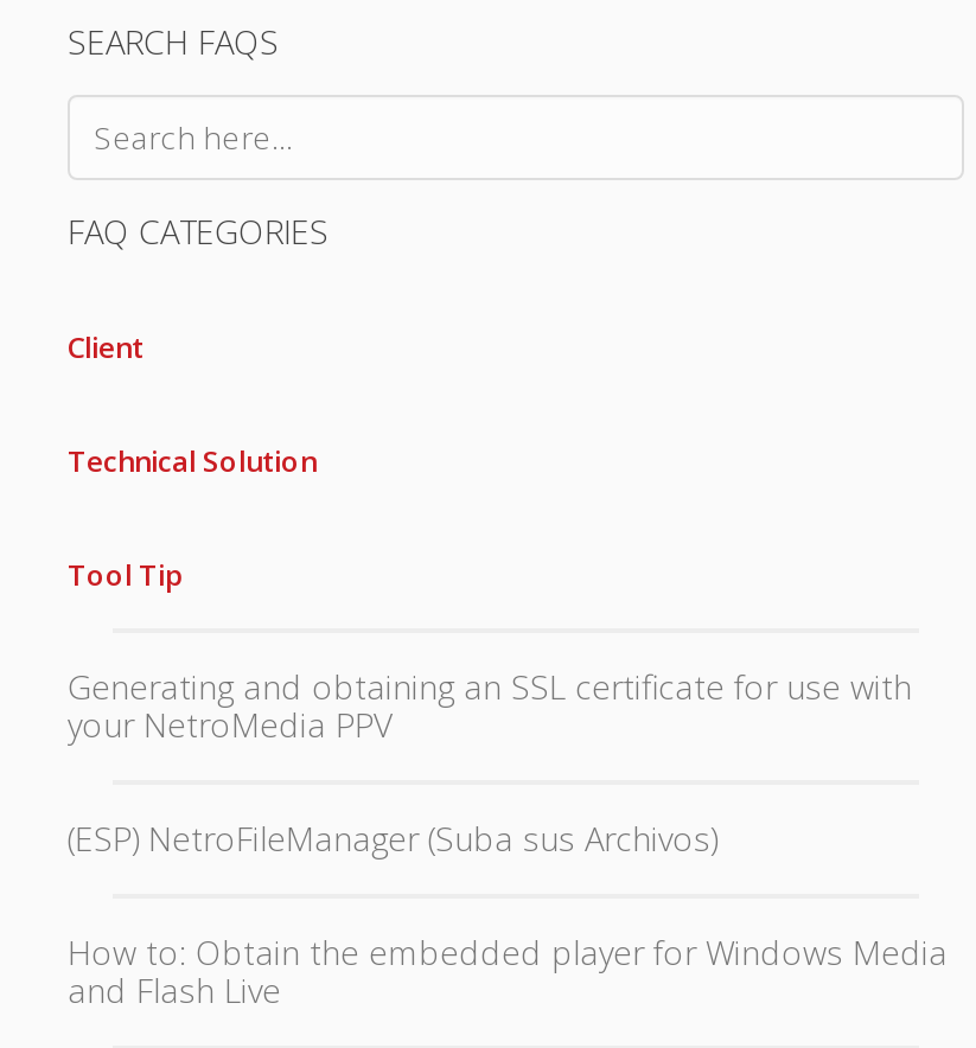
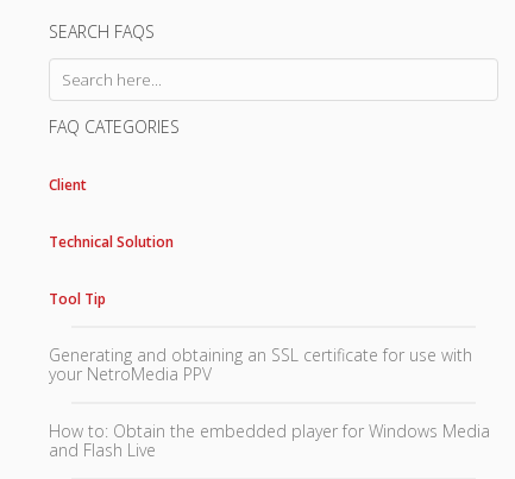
[68,816,717,861] (ESP) NetroFileManager (Suba sus Archivos) -> none

